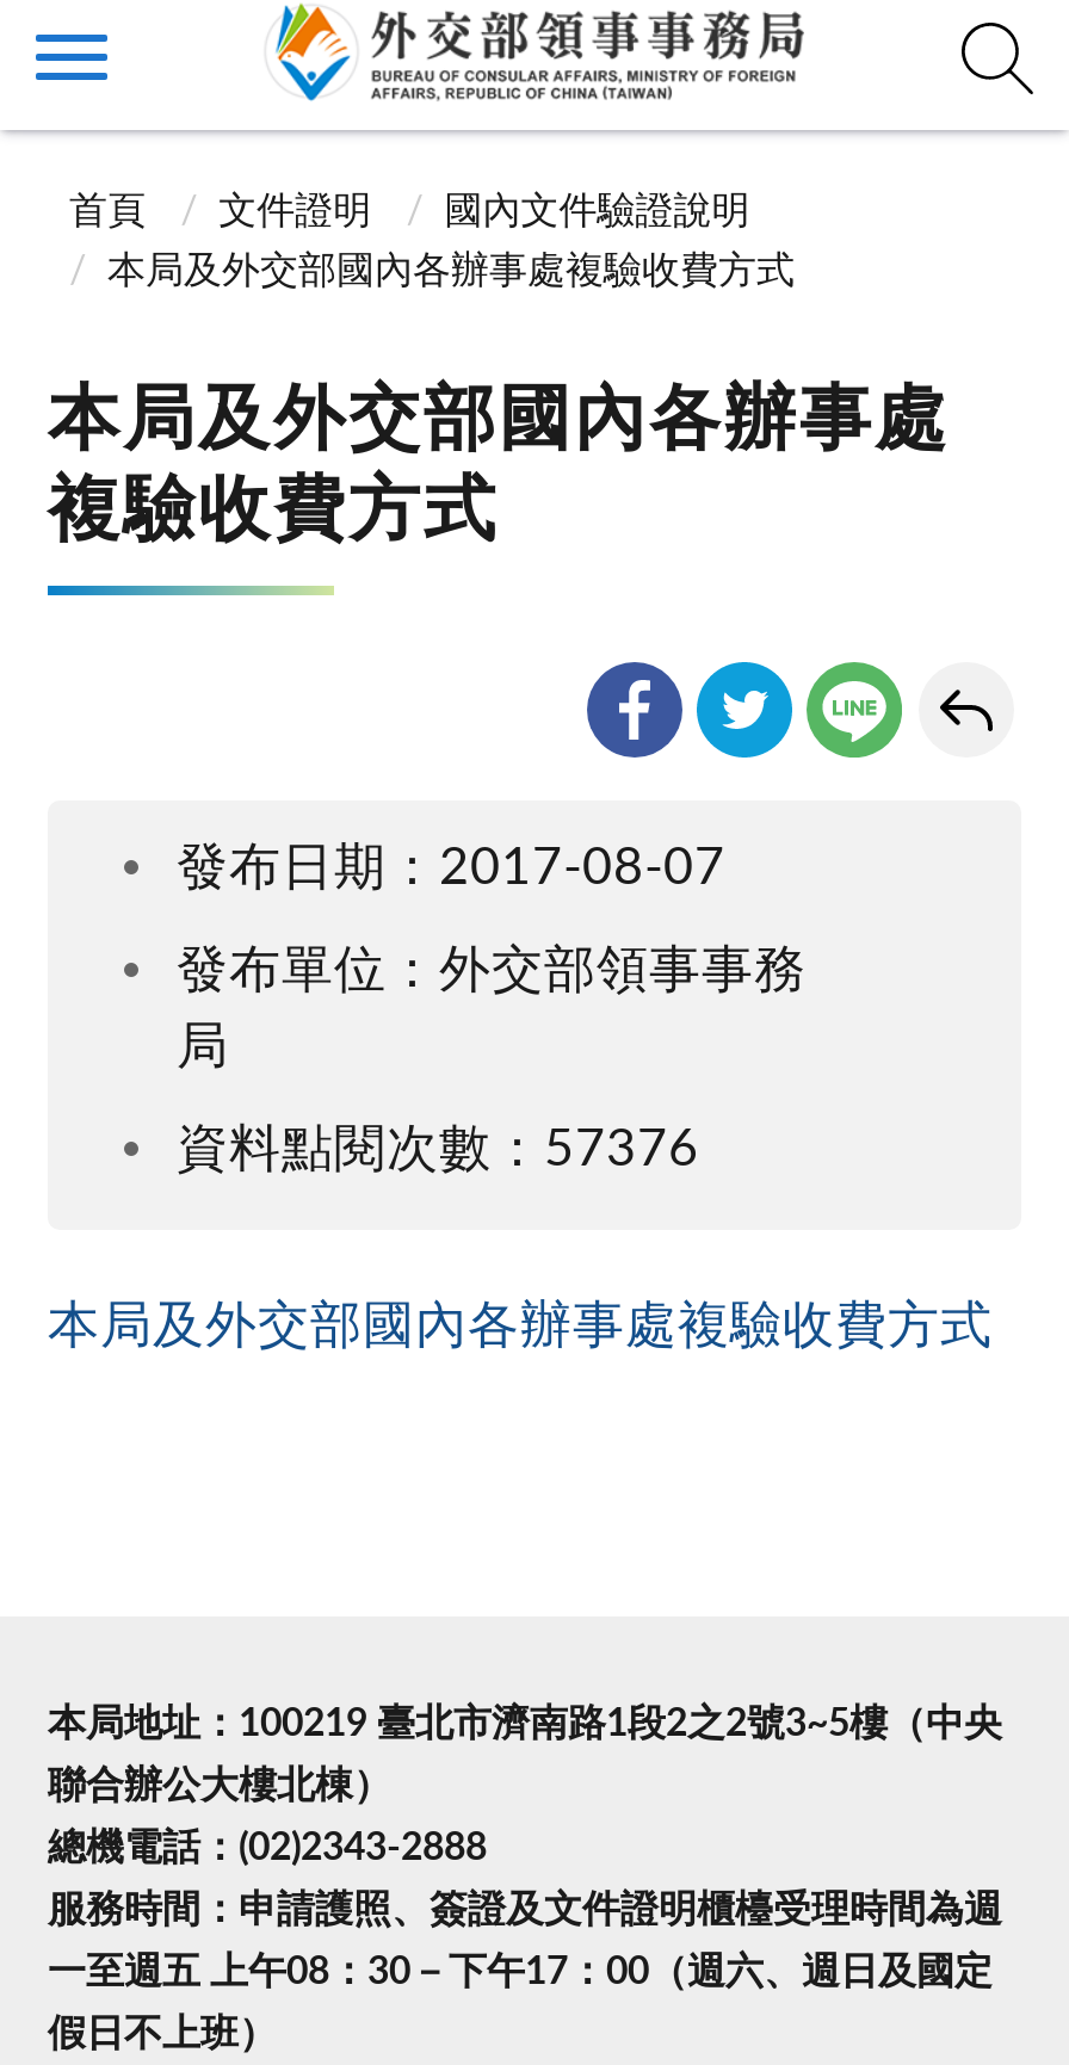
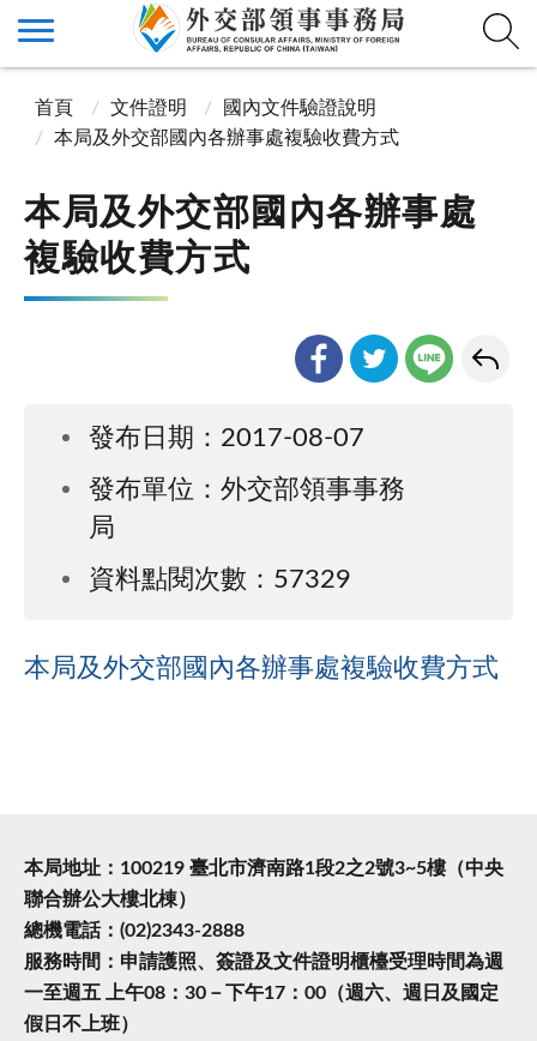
[177,1124,699,1174] 資料點閱次數：57376 -> [89,567,351,592] 資料點閱次數：57329

